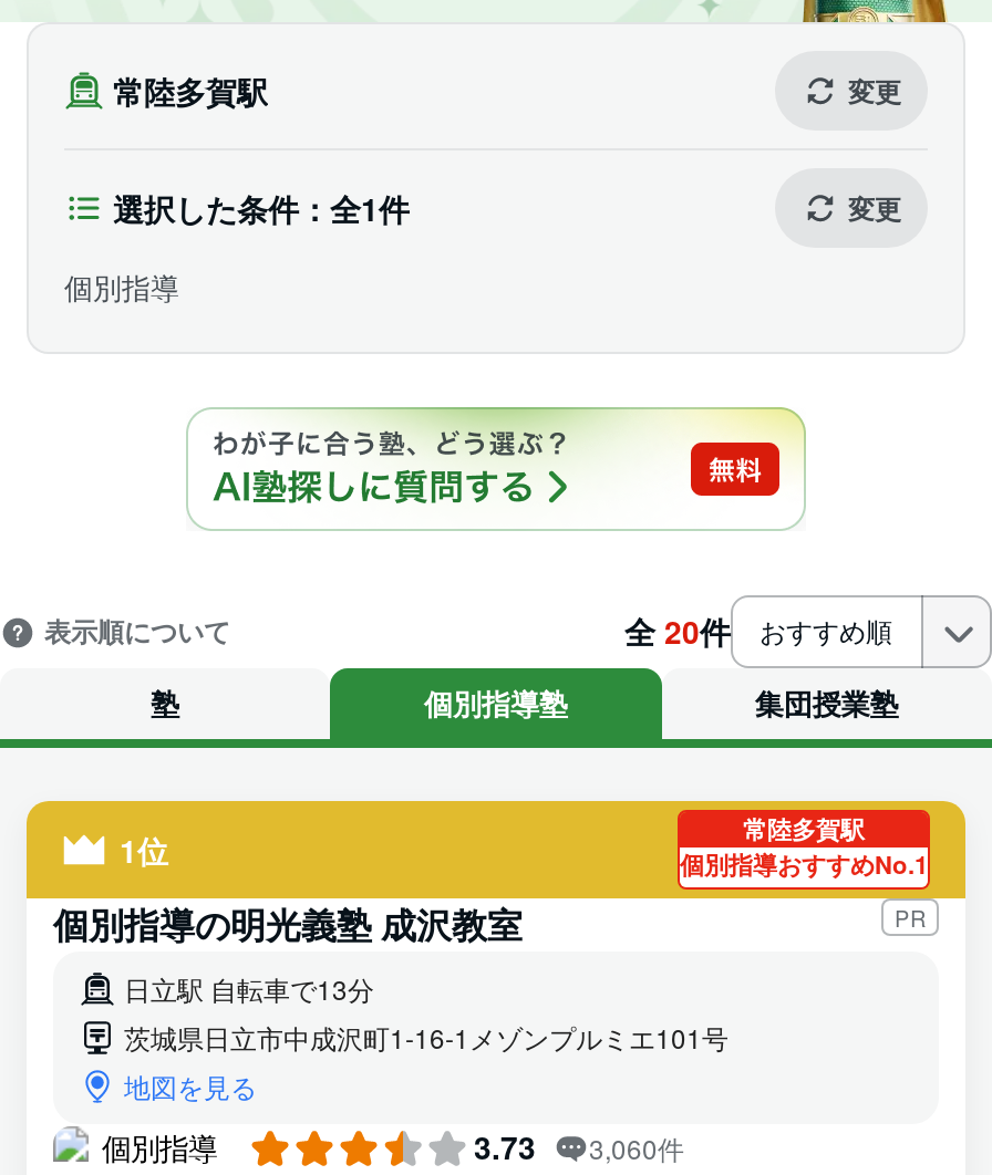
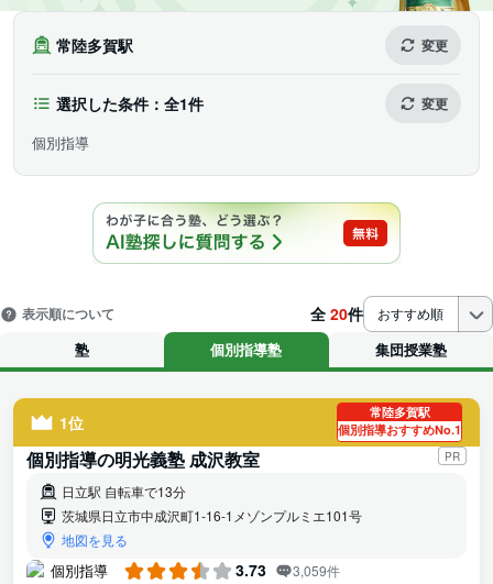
[474,1124,684,1168] 3.73 3,060件 -> [235,559,340,581] 3.73 3,059件

